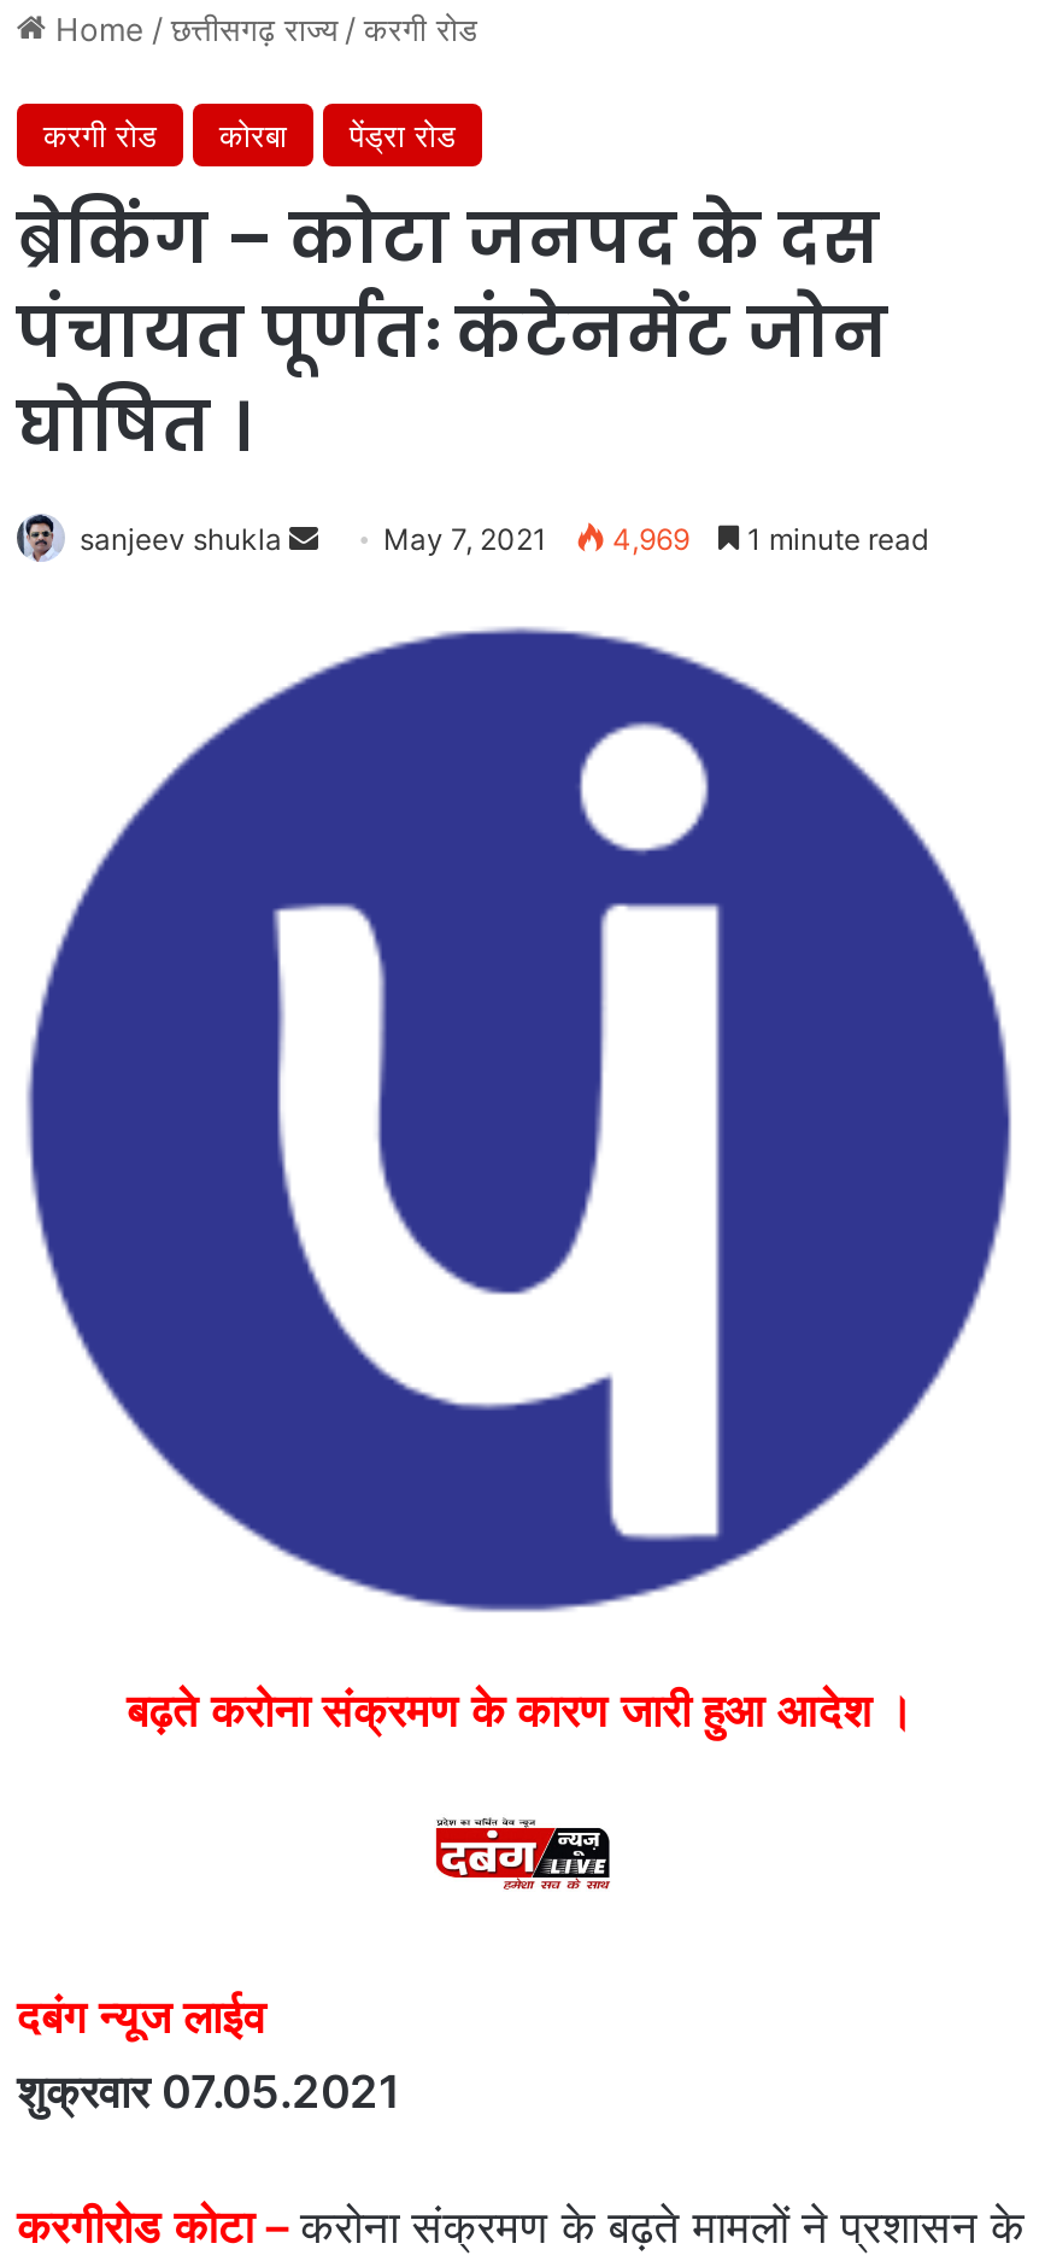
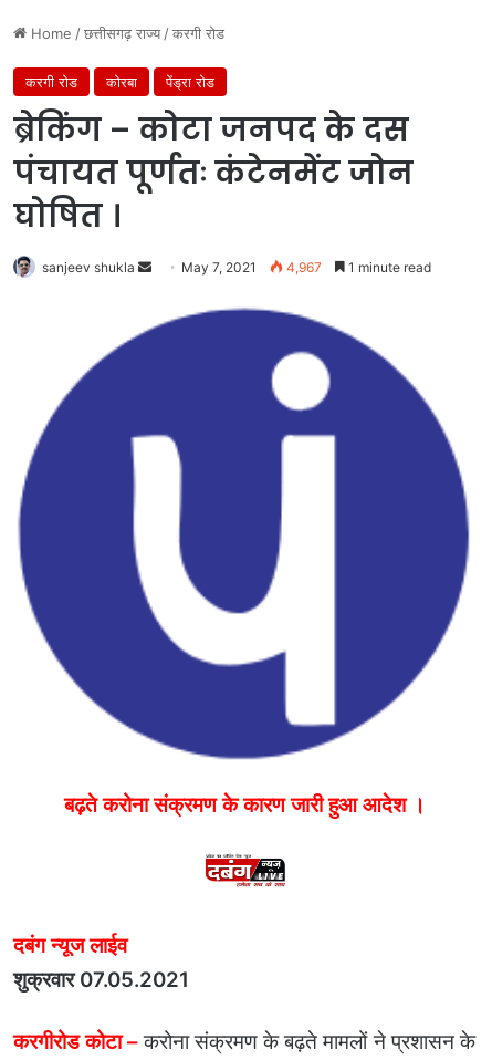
[605,522,689,558] 4,969 -> [283,259,322,276] 4,967

